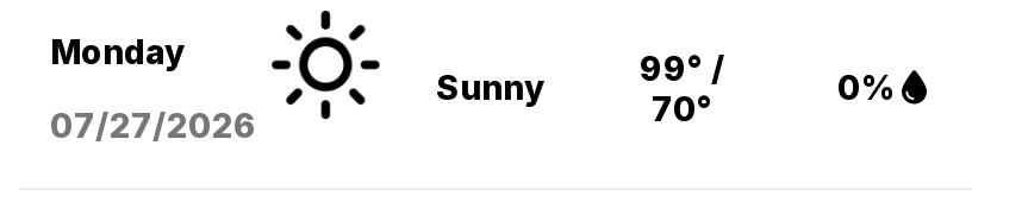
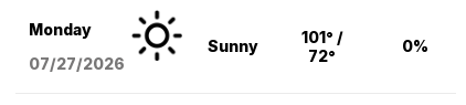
[640,49,725,89] 99° / -> [301,28,343,47] 101° /
[652,89,714,130] 70° -> [309,47,336,66] 72°

